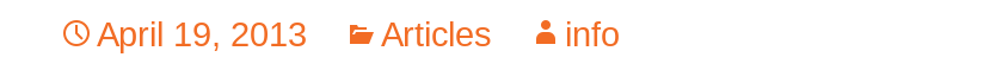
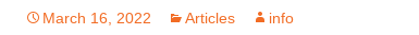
[97,14,620,52] April 19, 2013 Articles info -> [42,10,294,27] March 16, 2022 Articles info

